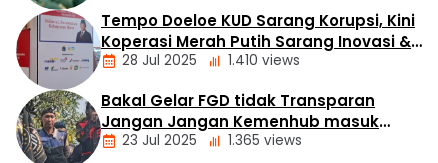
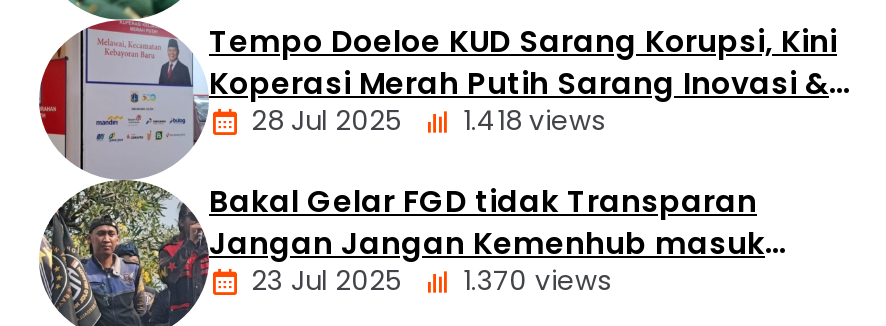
[228,51,300,70] 1.410 views -> [463,101,605,139] 1.418 views
[228,131,302,150] 1.365 views -> [463,261,611,299] 1.370 views

